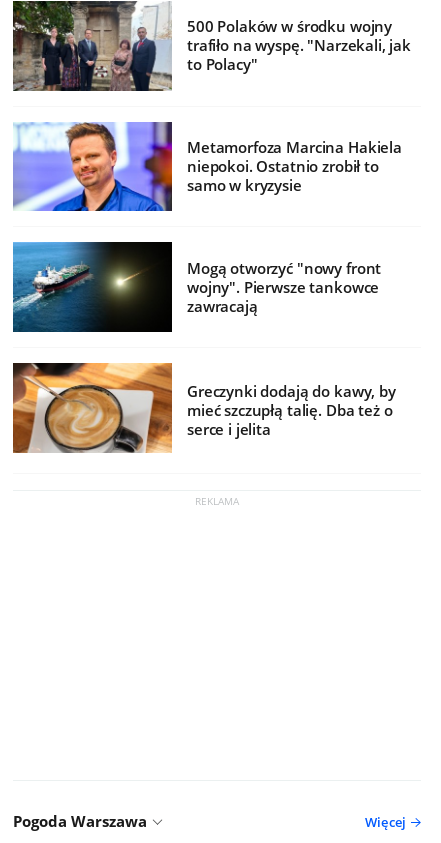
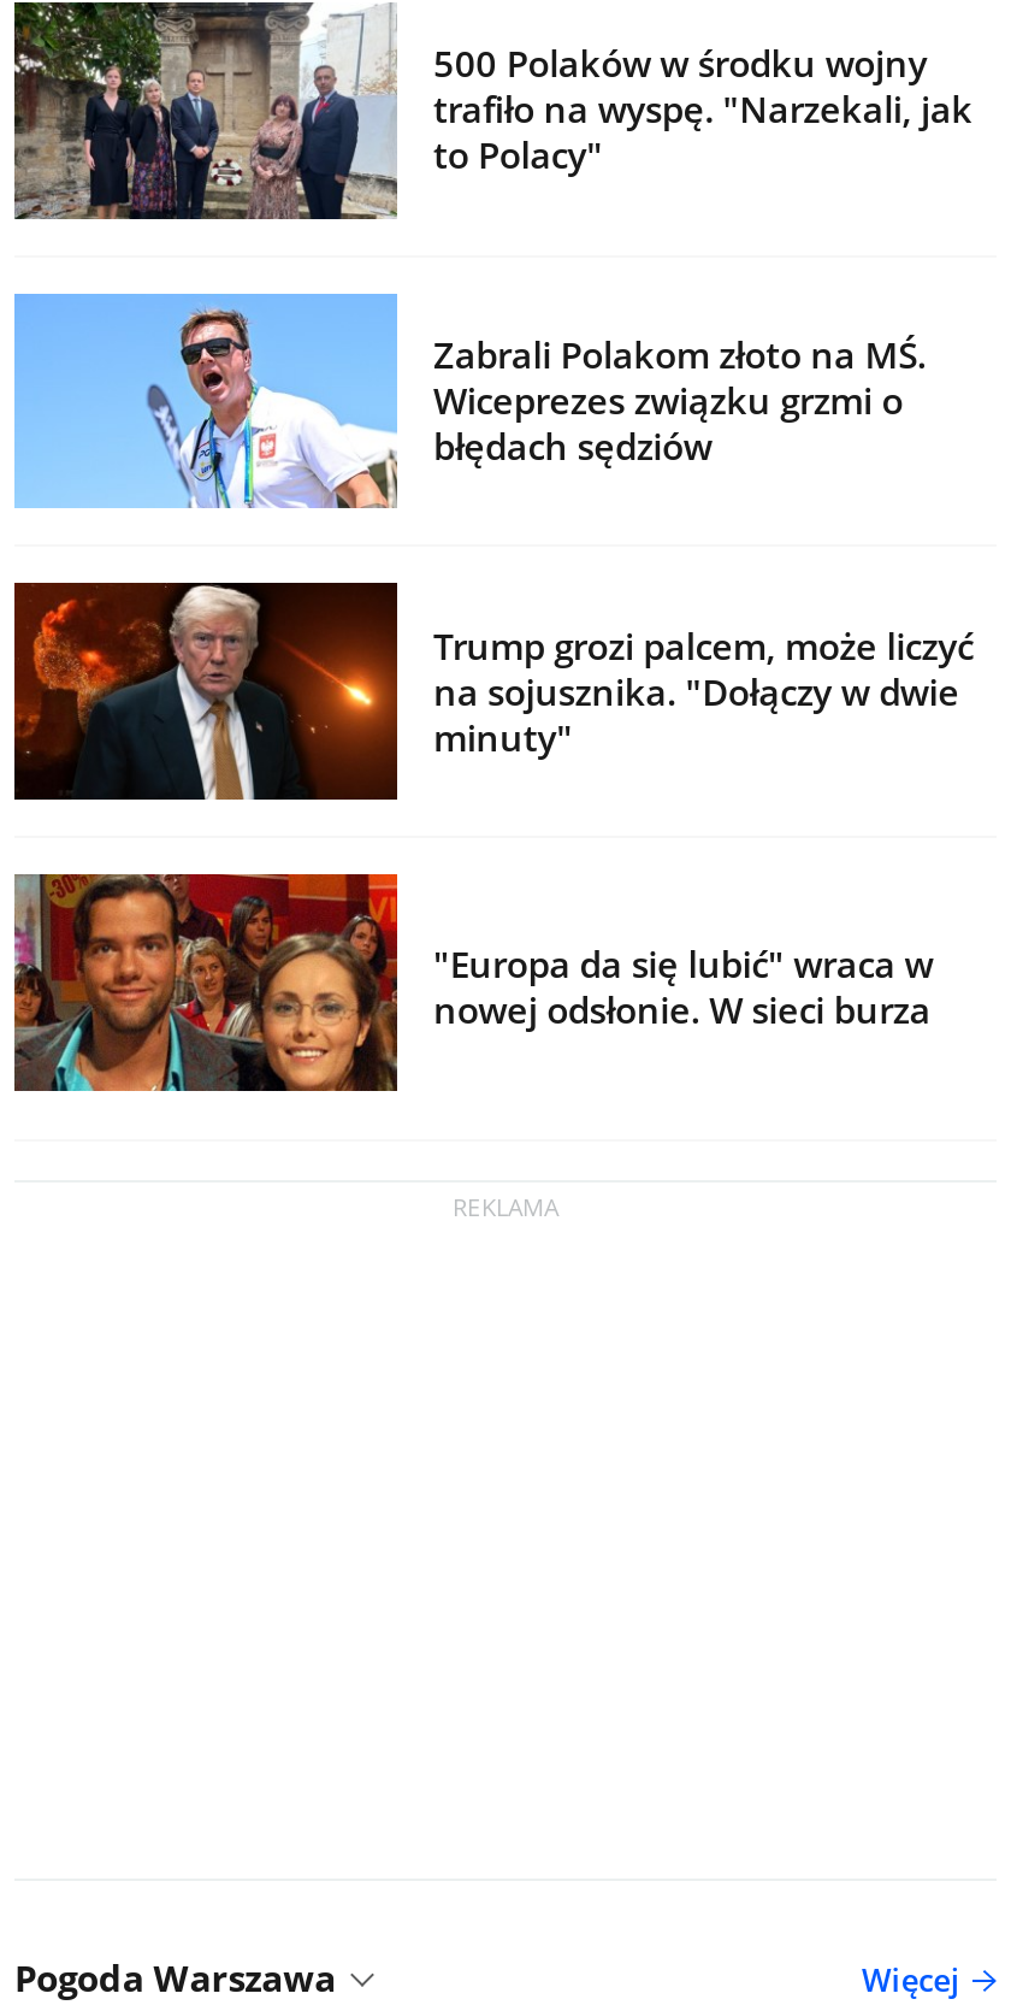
[13,121,402,212] [image] | Metamorfoza Marcina Hakiela | niepokoi. Ostatnio zrobił to | samo w kryzysie -> [14,291,926,511] [image] | Zabrali Polakom złoto na MŚ. | Wiceprezes związku grzmi o | błędach sędziów
[12,241,381,333] [image] | Mogą otworzyć "nowy front | wojny". Pierwsze tankowce | zawracają -> [12,580,973,802] [image] | Trump grozi palcem, może liczyć | na sojusznika. "Dołączy w dwie | minuty"
[12,362,396,454] [image] | Greczynki dodają do kawy, by | mieć szczupłą talię. Dba też o | serce i jelita -> [12,872,933,1093] [image] | "Europa da się lubić" wraca w | nowej odsłonie. W sieci burza

